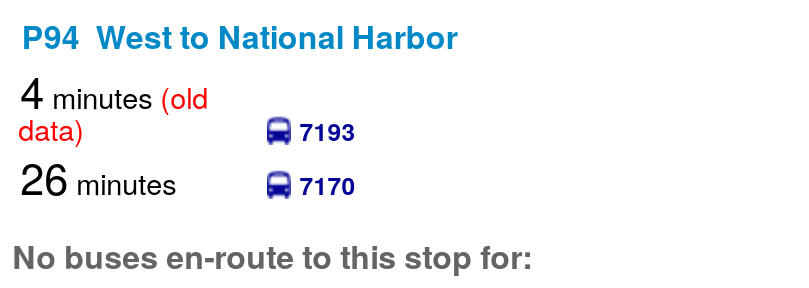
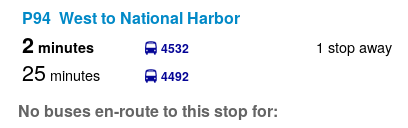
[18,58,356,207] 4 minutes(old | data) | 7193 | 26minutes | 7170 -> [22,29,392,87] 2 minutes | 4532 | 1 stop away | 25 minutes | 4492

